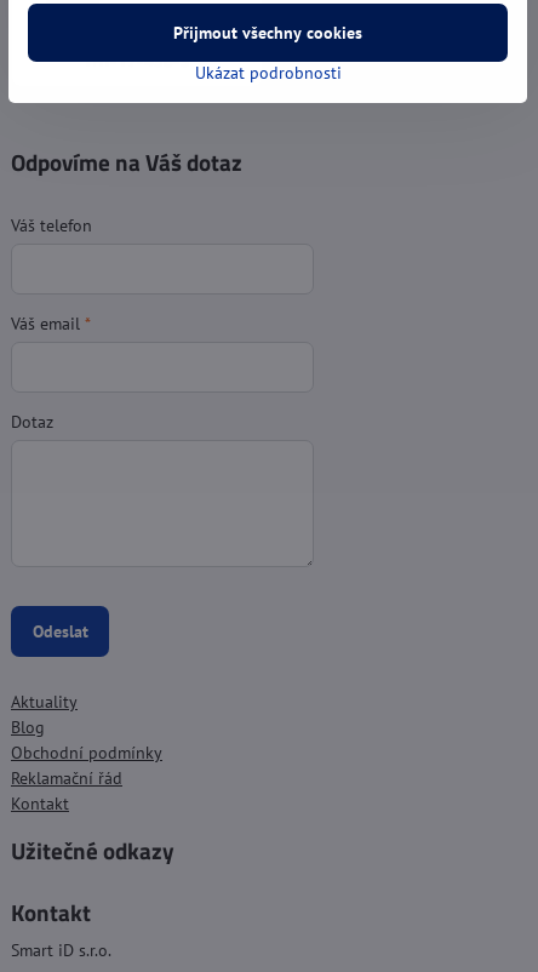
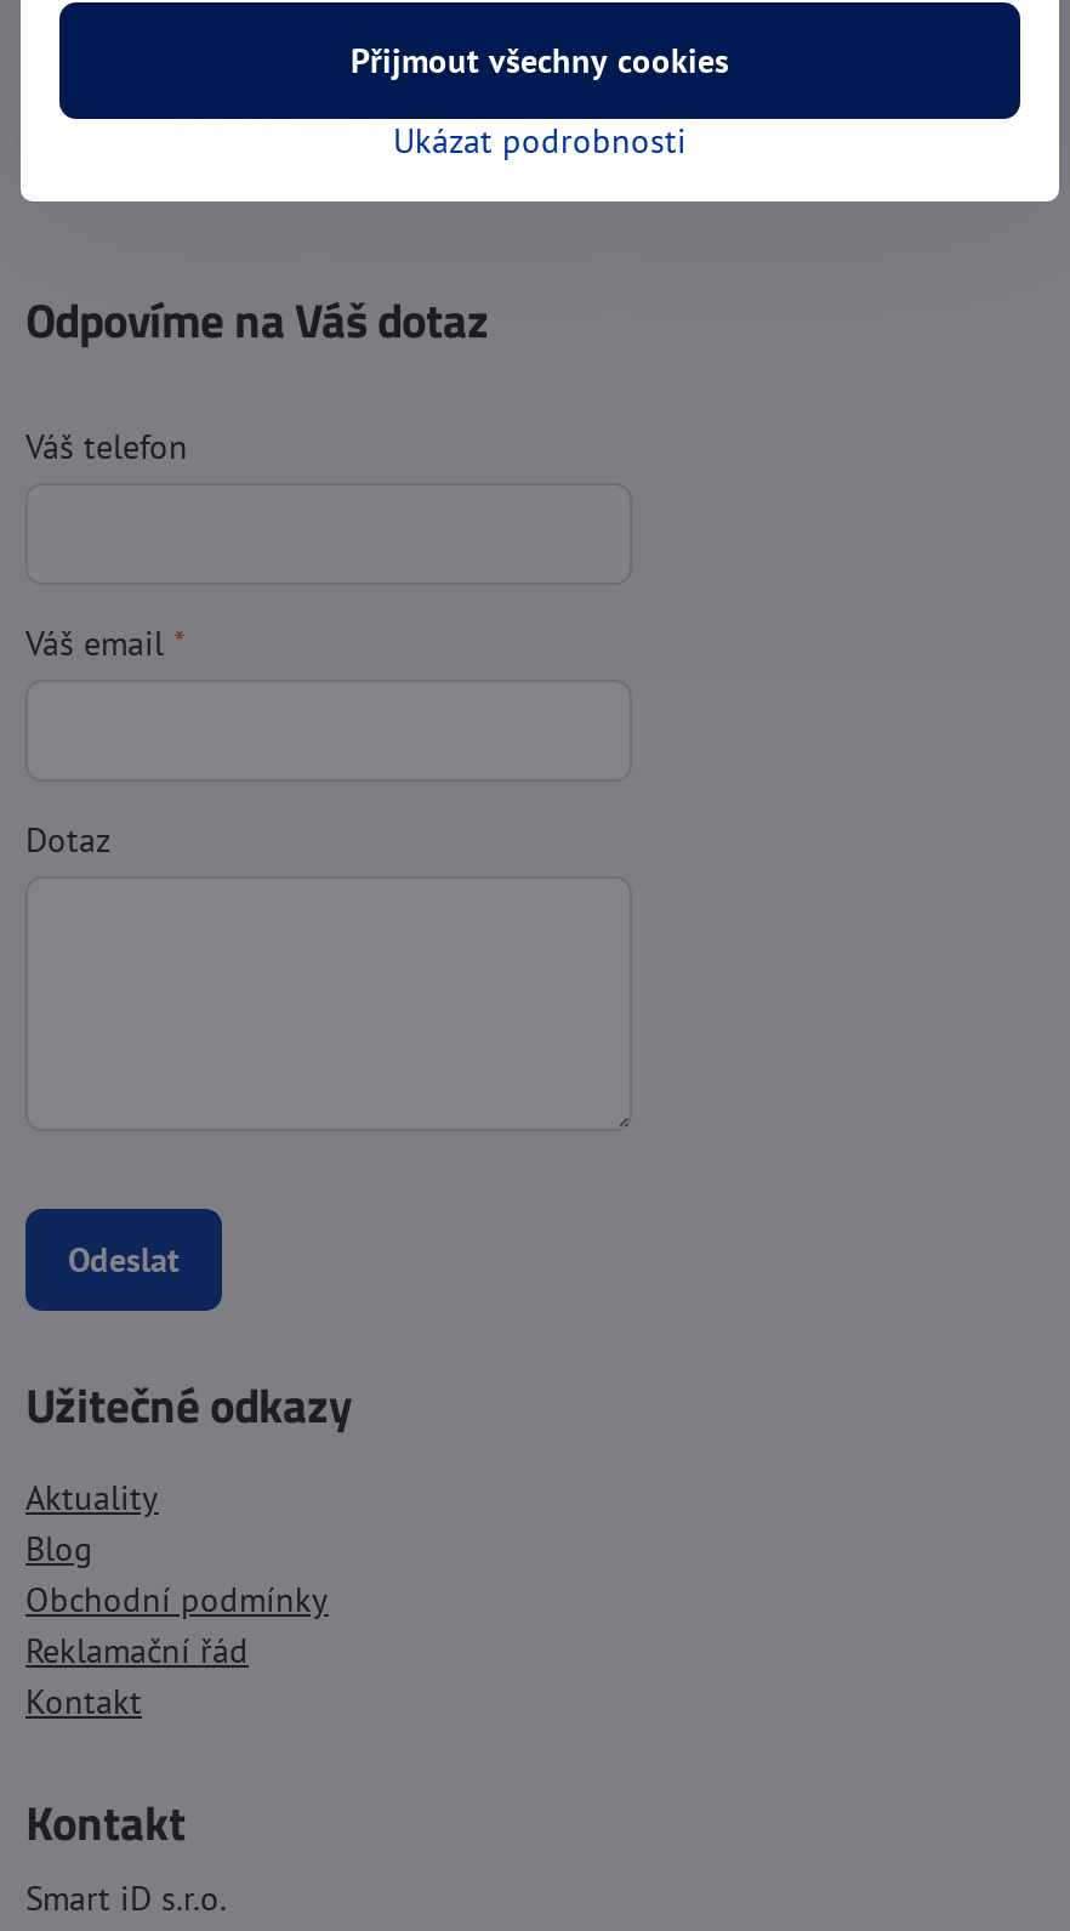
moved [11,691,162,814] -> [25,1476,329,1723]: Aktuality | Blog | Obchodní podmínky | Reklamační řád | Kontakt
moved [11,833,174,868] -> [25,1369,353,1439]: Užitečné odkazy

